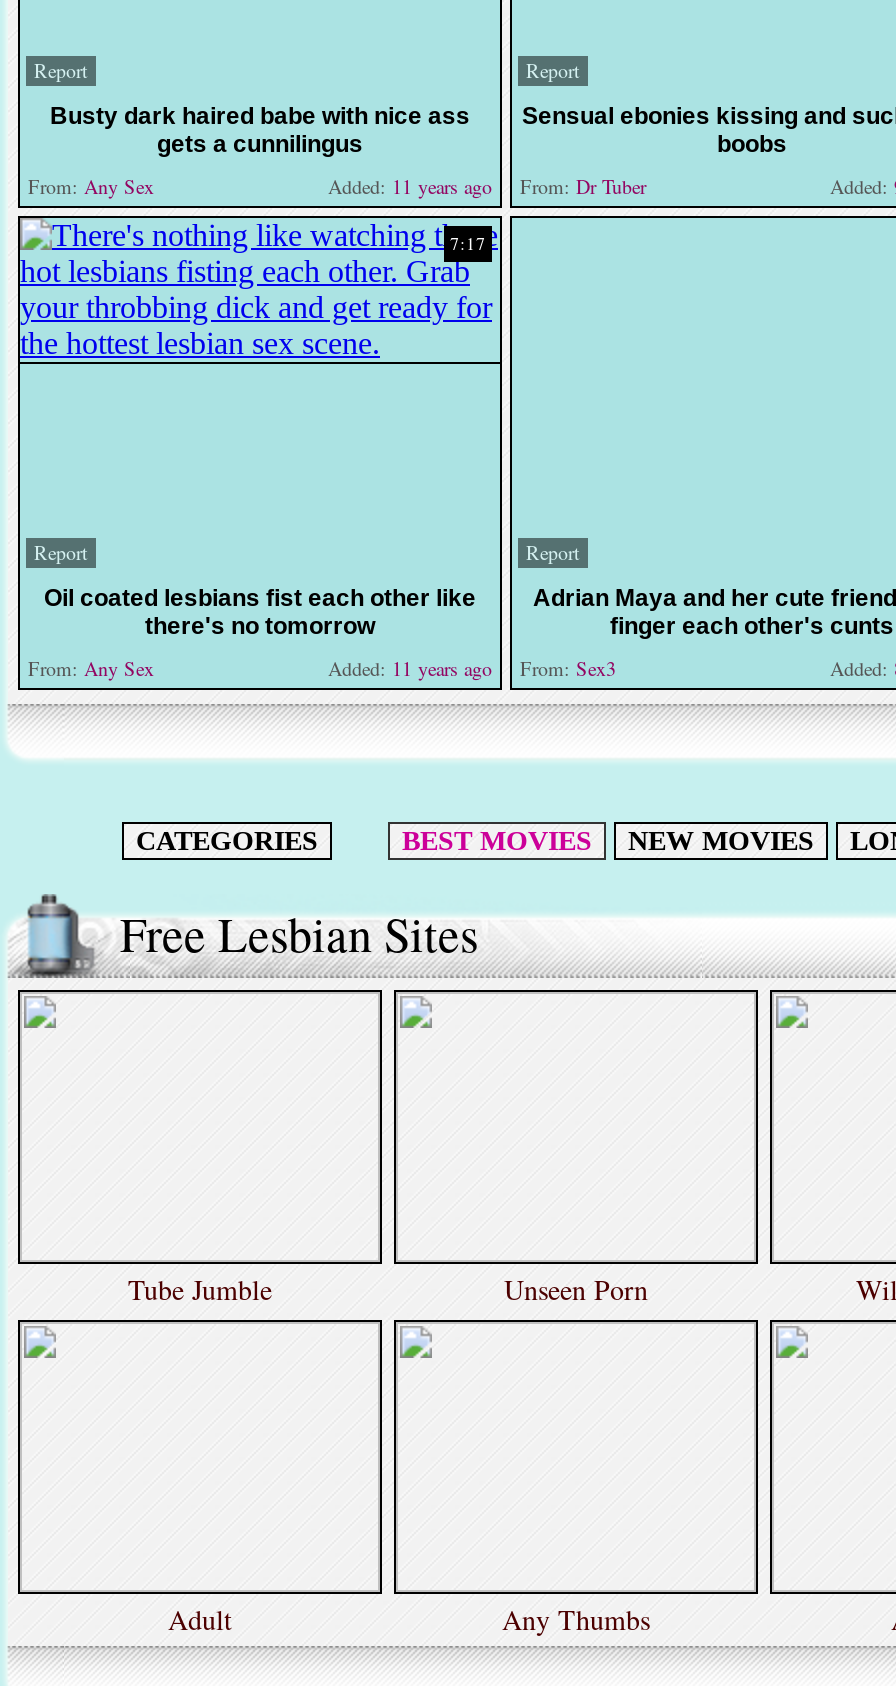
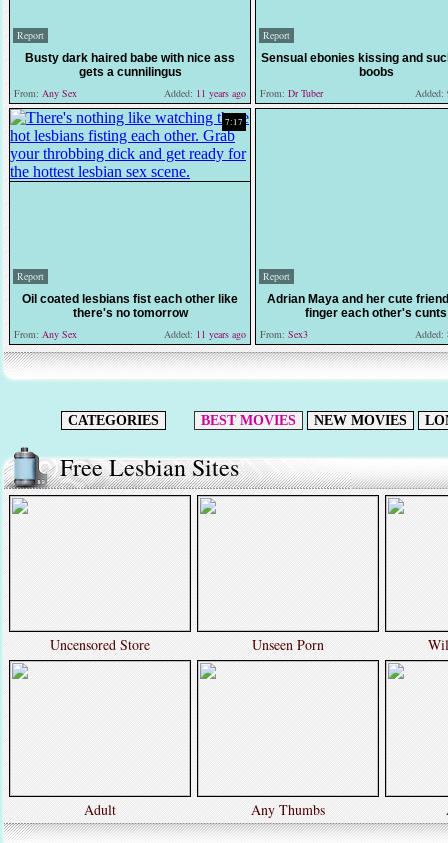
[128,1270,272,1308] Tube Jumble -> [50,635,150,654] Uncensored Store

